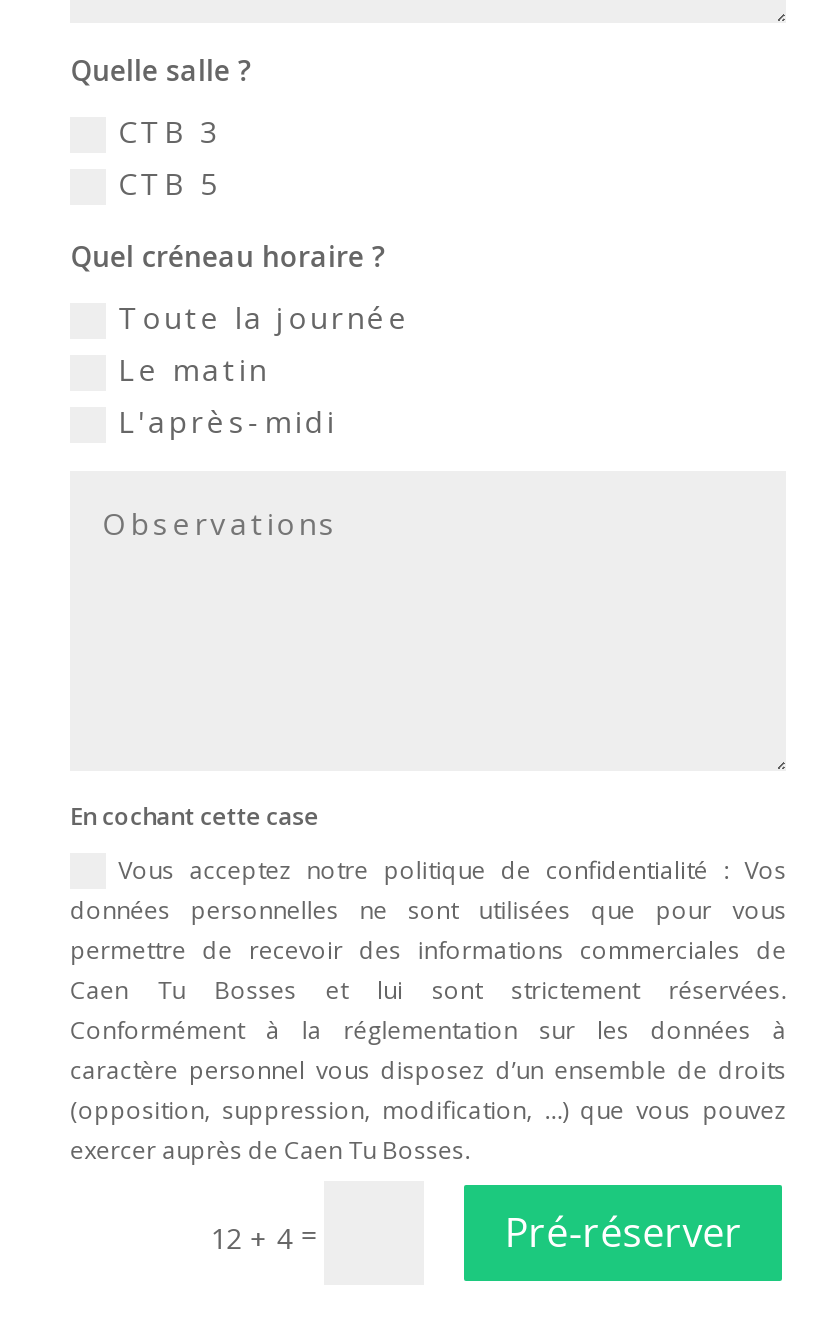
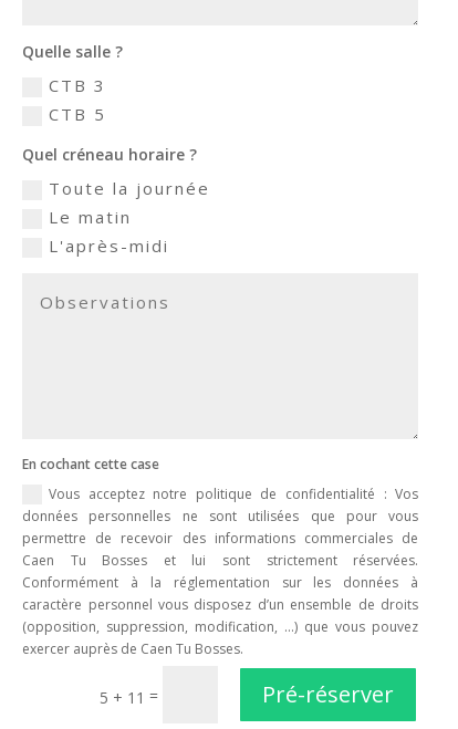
[210,1215,324,1257] 12 + 4 = -> [100,685,163,708] 5 + 11 =

